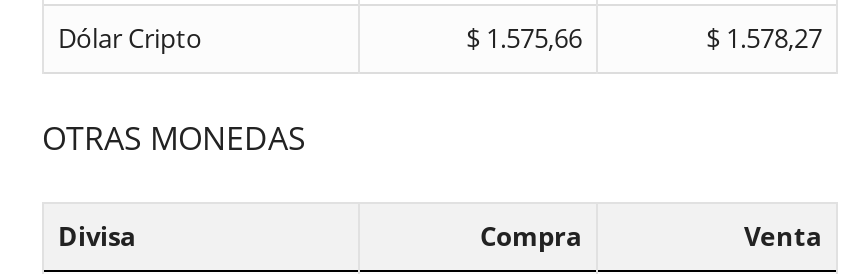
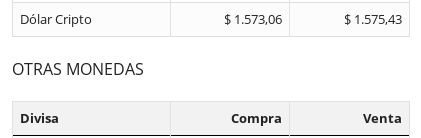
[466,20,582,56] $ 1.575,66 -> [224,10,282,28] $ 1.573,06
[706,20,822,56] $ 1.578,27 -> [344,10,402,28] $ 1.575,43

